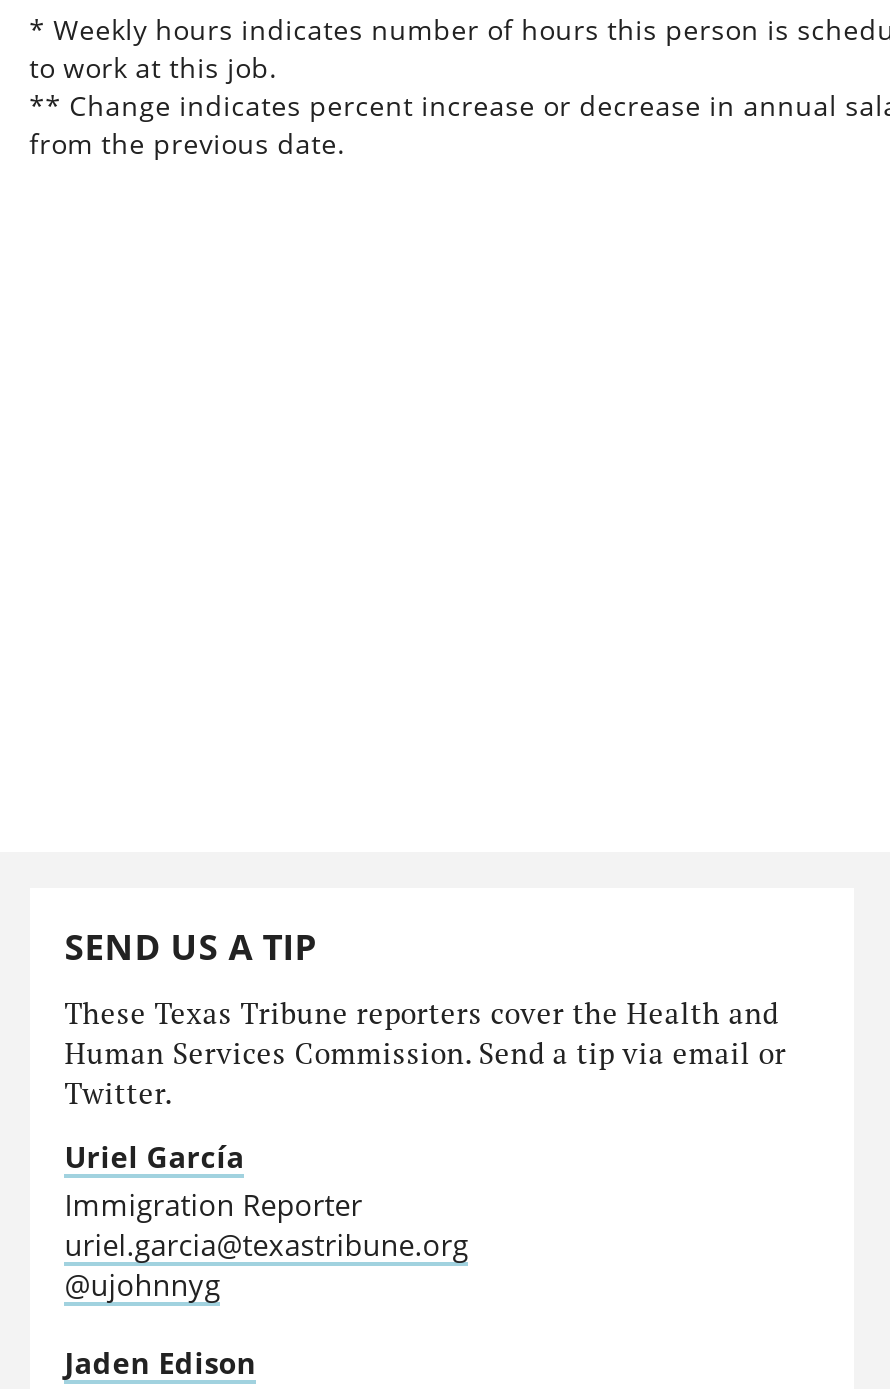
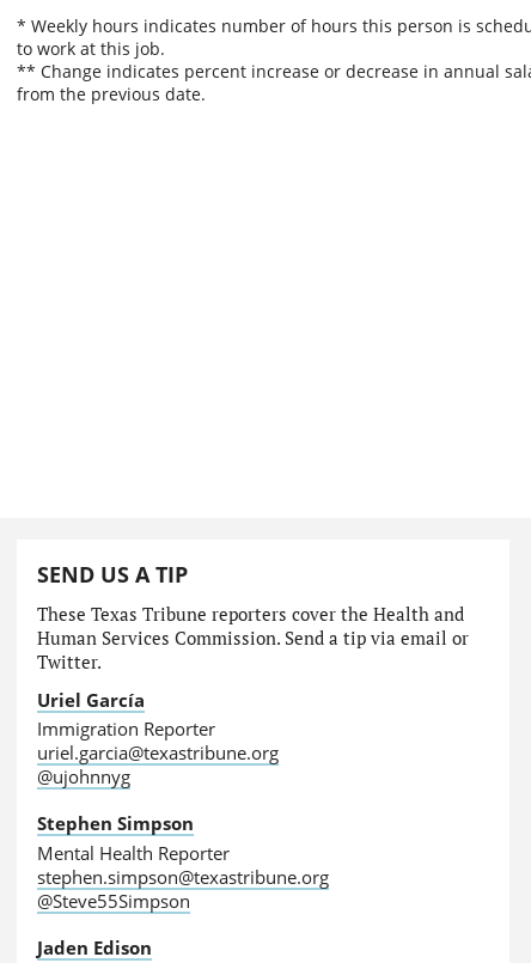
none -> [37,812,329,913] Stephen Simpson | Mental Health Reporter | stephen.simpson@texastribune.org | @Steve55Simpson

